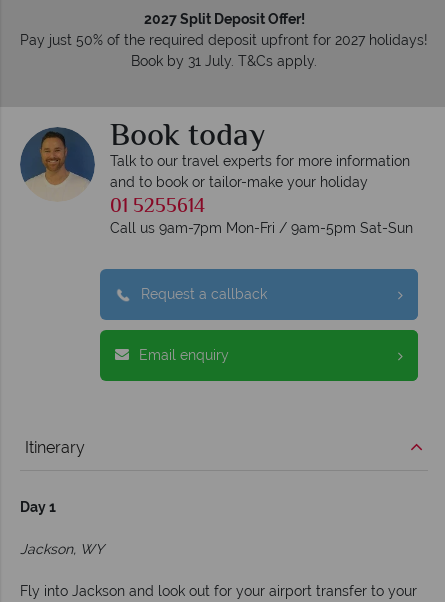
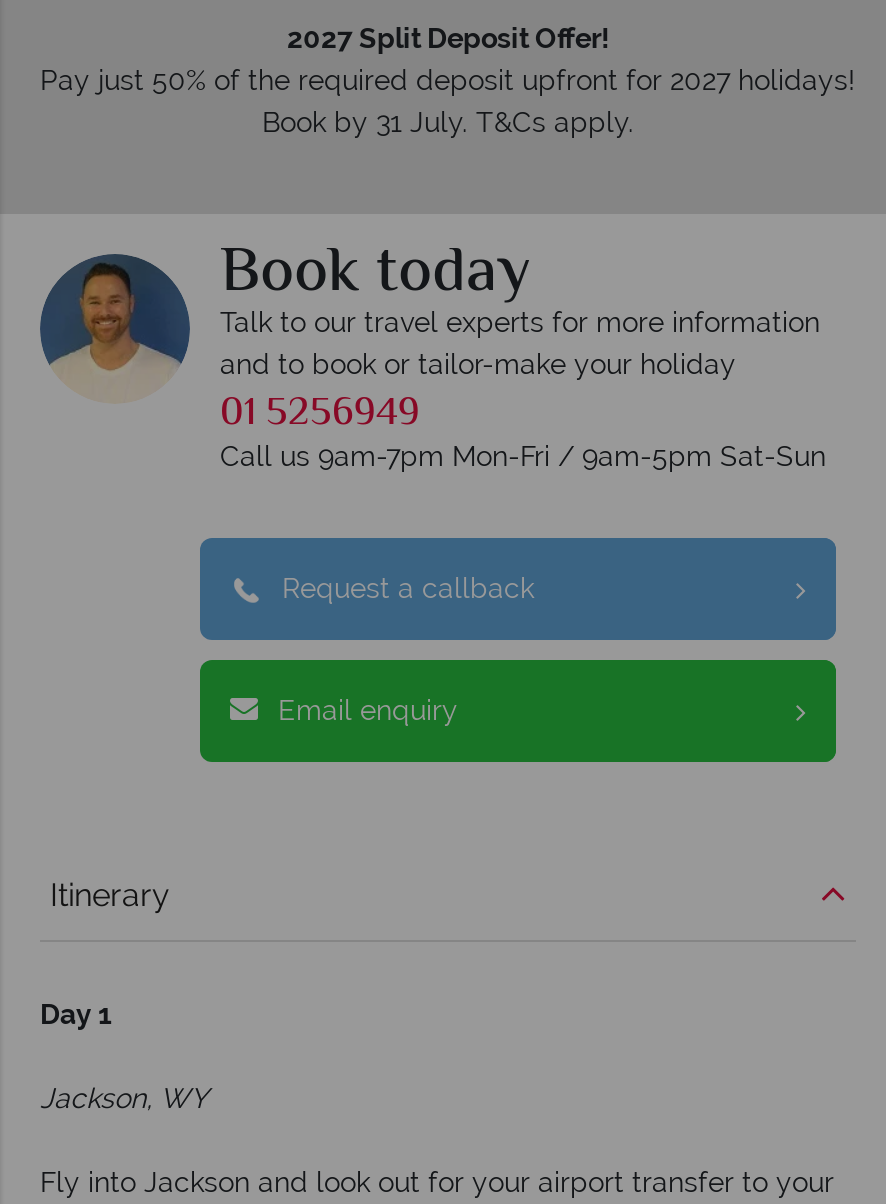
[110,192,205,223] 01 5255614 -> [220,384,420,446] 01 5256949

